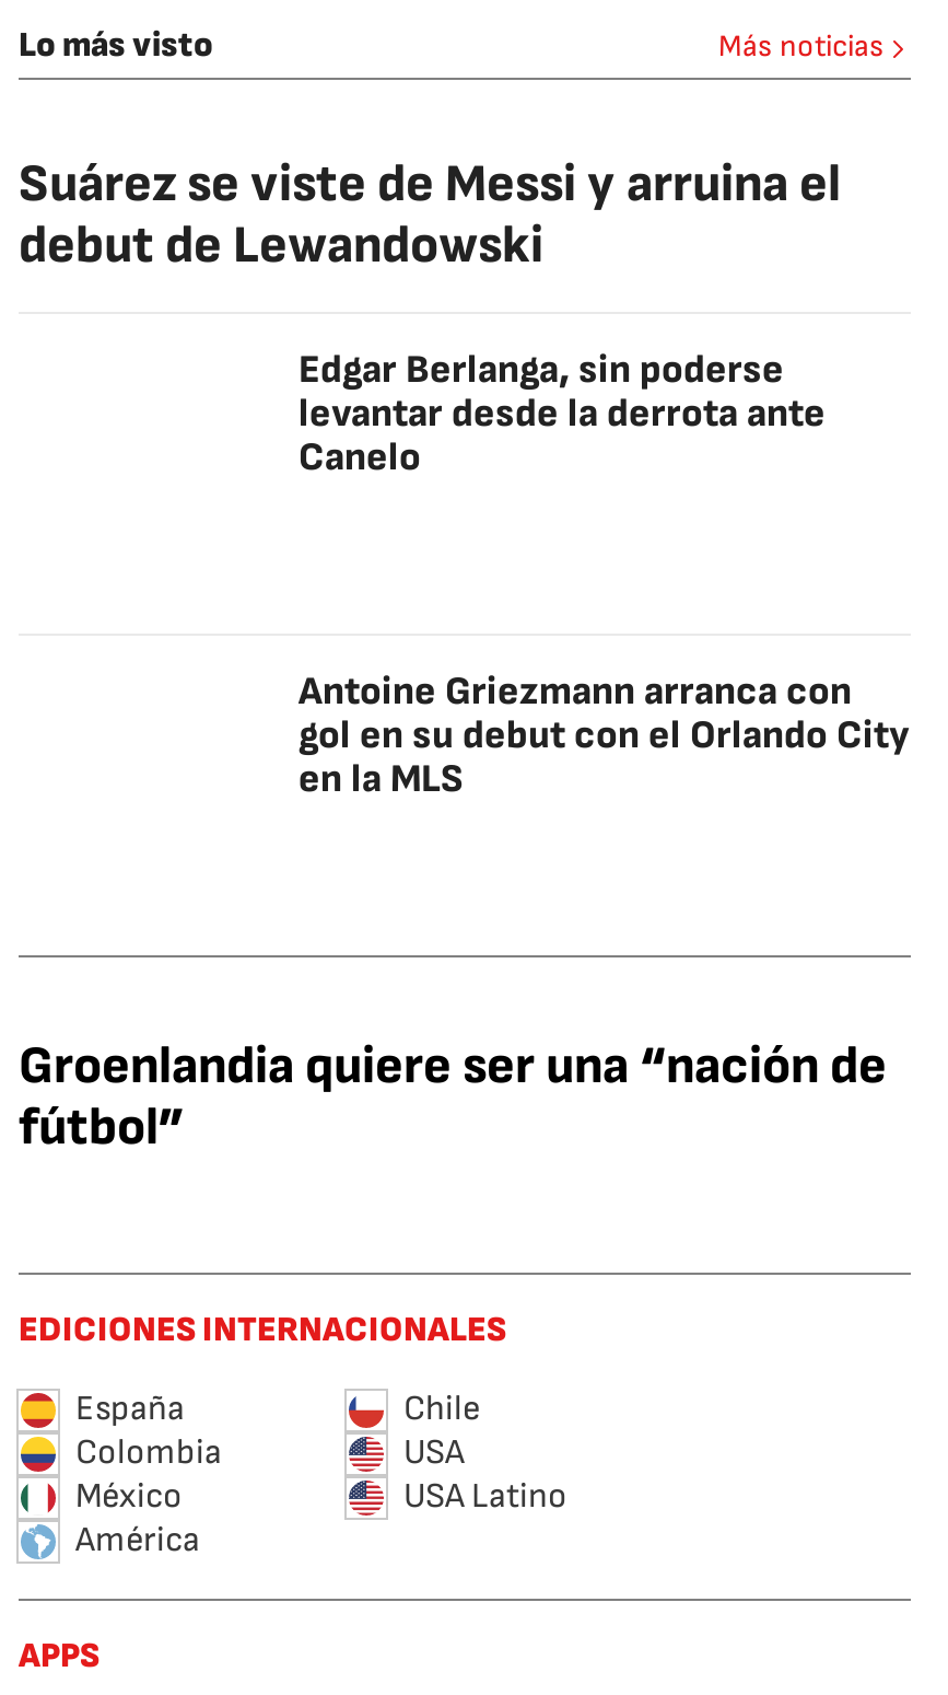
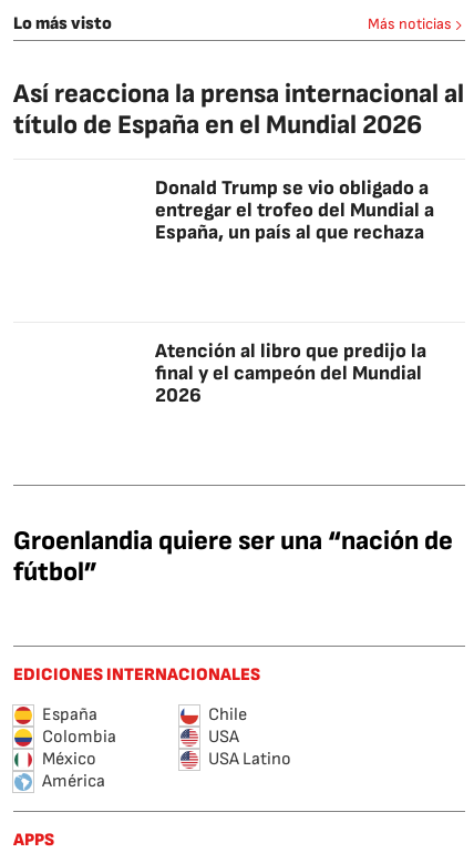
[19,152,841,277] Suárez se viste de Messi y arruina el | debut de Lewandowski -> [13,78,464,141] Así reacciona la prensa internacional al | título de España en el Mundial 2026
[299,347,826,480] Edgar Berlanga, sin poderse | levantar desde la derrota ante | Canelo -> [155,176,434,244] Donald Trump se vio obligado a | entregar el trofeo del Mundial a | España, un país al que rechaza
[299,669,909,802] Antoine Griezmann arranca con | gol en su debut con el Orlando City | en la MLS -> [155,339,426,407] Atención al libro que predijo la | final y el campeón del Mundial | 2026

